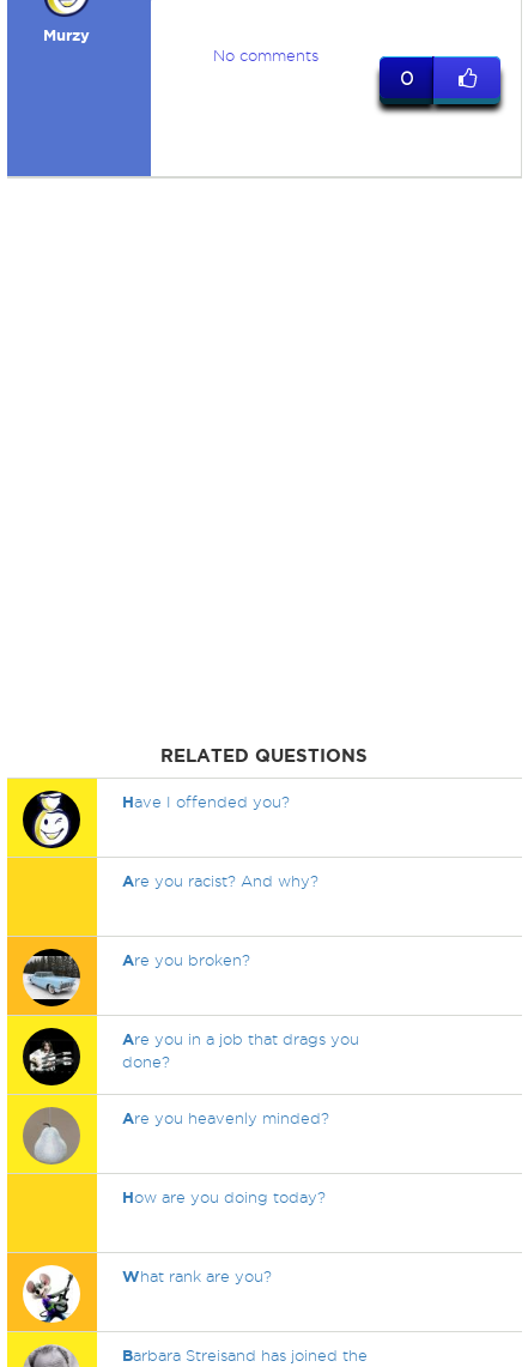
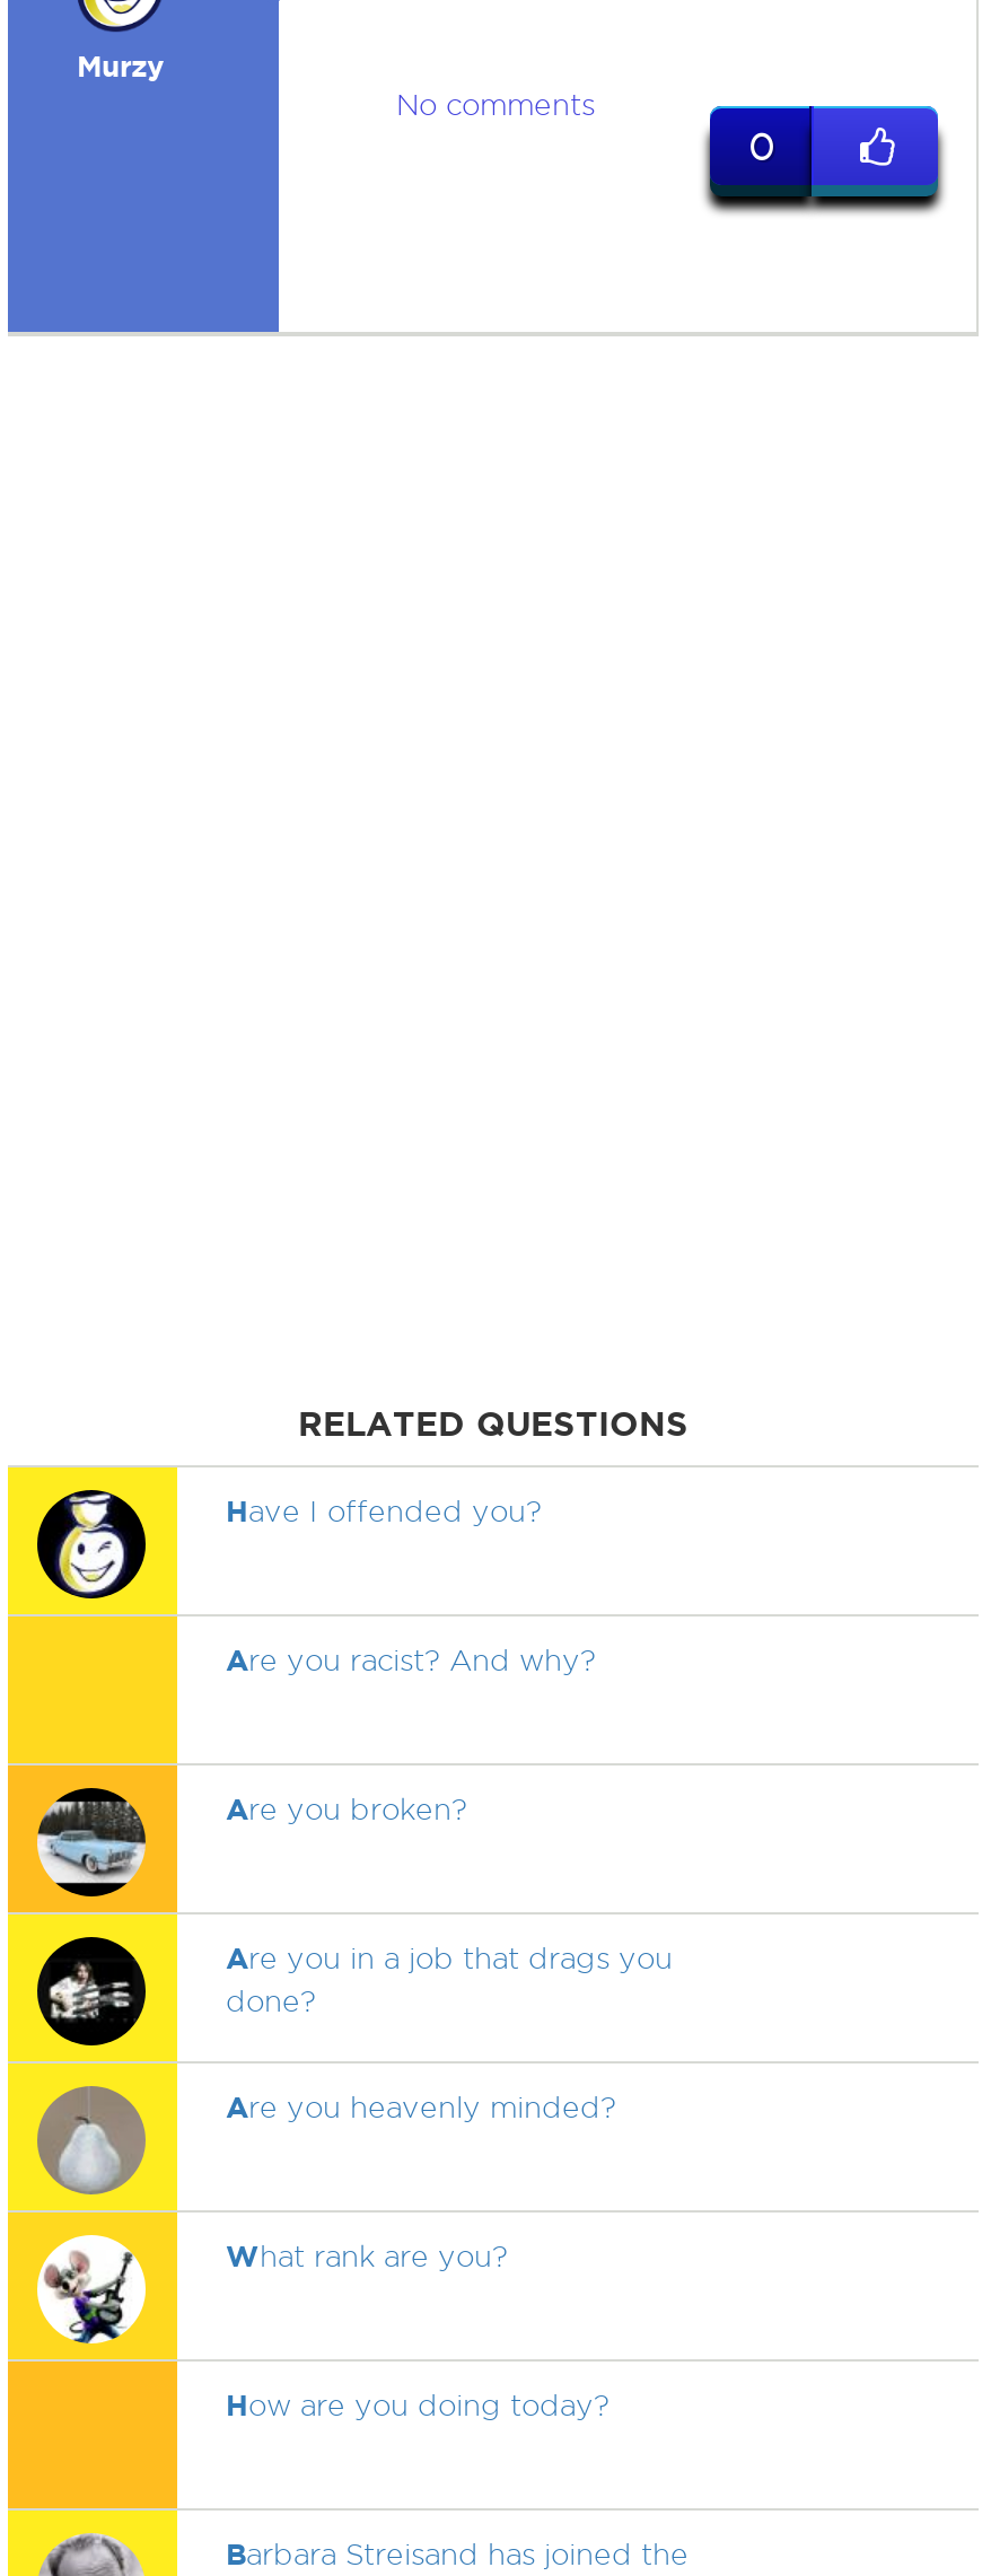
moved [123,1188,326,1206] -> [226,2389,609,2422]: How are you doing today?
moved [23,1264,272,1324] -> [35,2233,508,2346]: [image] | What rank are you?

